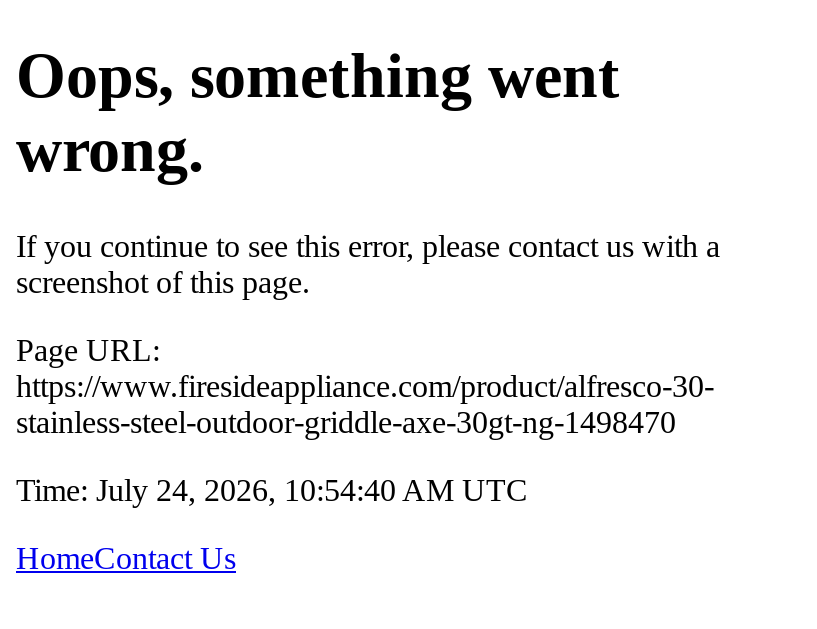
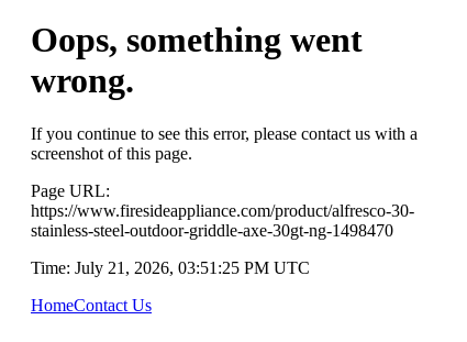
[16,473,528,507] Time: July 24, 2026, 10:54:40 AM UTC -> [31,258,310,277] Time: July 21, 2026, 03:51:25 PM UTC

